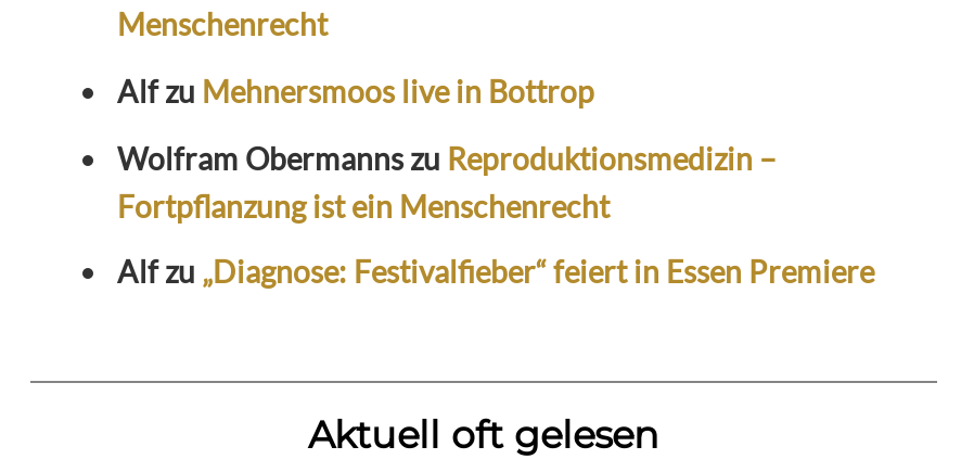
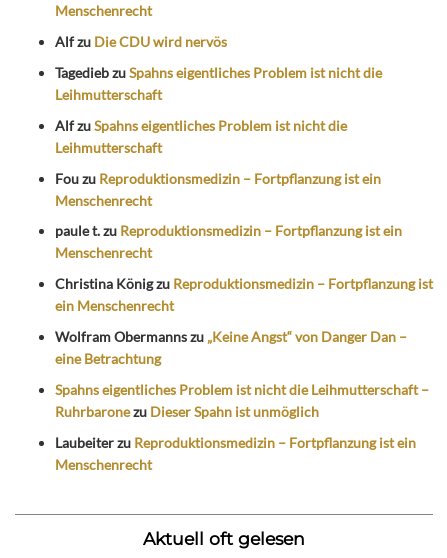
[117,72,874,290] Alf zu Mehnersmoos live in Bottrop | Wolfram Obermanns zu Reproduktionsmedizin – | Fortpflanzung ist ein Menschenrecht | Alf zu „Diagnose: Festivalfieber“ feiert in Essen Premiere -> [55,33,433,473] Alf zu Die CDU wird nervös | Tagedieb zu Spahns eigentliches Problem ist nicht die | Leihmutterschaft | Alf zu Spahns eigentliches Problem ist nicht die | Leihmutterschaft | Fou zu Reproduktionsmedizin – Fortpflanzung ist ein | Menschenrecht | paule t. zu Reproduktionsmedizin – Fortpflanzung ist ein | Menschenrecht | Christina Königzu Reproduktionsmedizin – Fortpflanzung ist | ein Menschenrecht | Wolfram Obermanns zu „Keine Angst“ von Danger Dan – | eine Betrachtung | Spahns eigentliches Problem ist nicht die Leihmutterschaft – | Ruhrbarone zu Dieser Spahn ist unmöglich | Laubeiter zu Reproduktionsmedizin – Fortpflanzung ist ein | Menschenrecht

